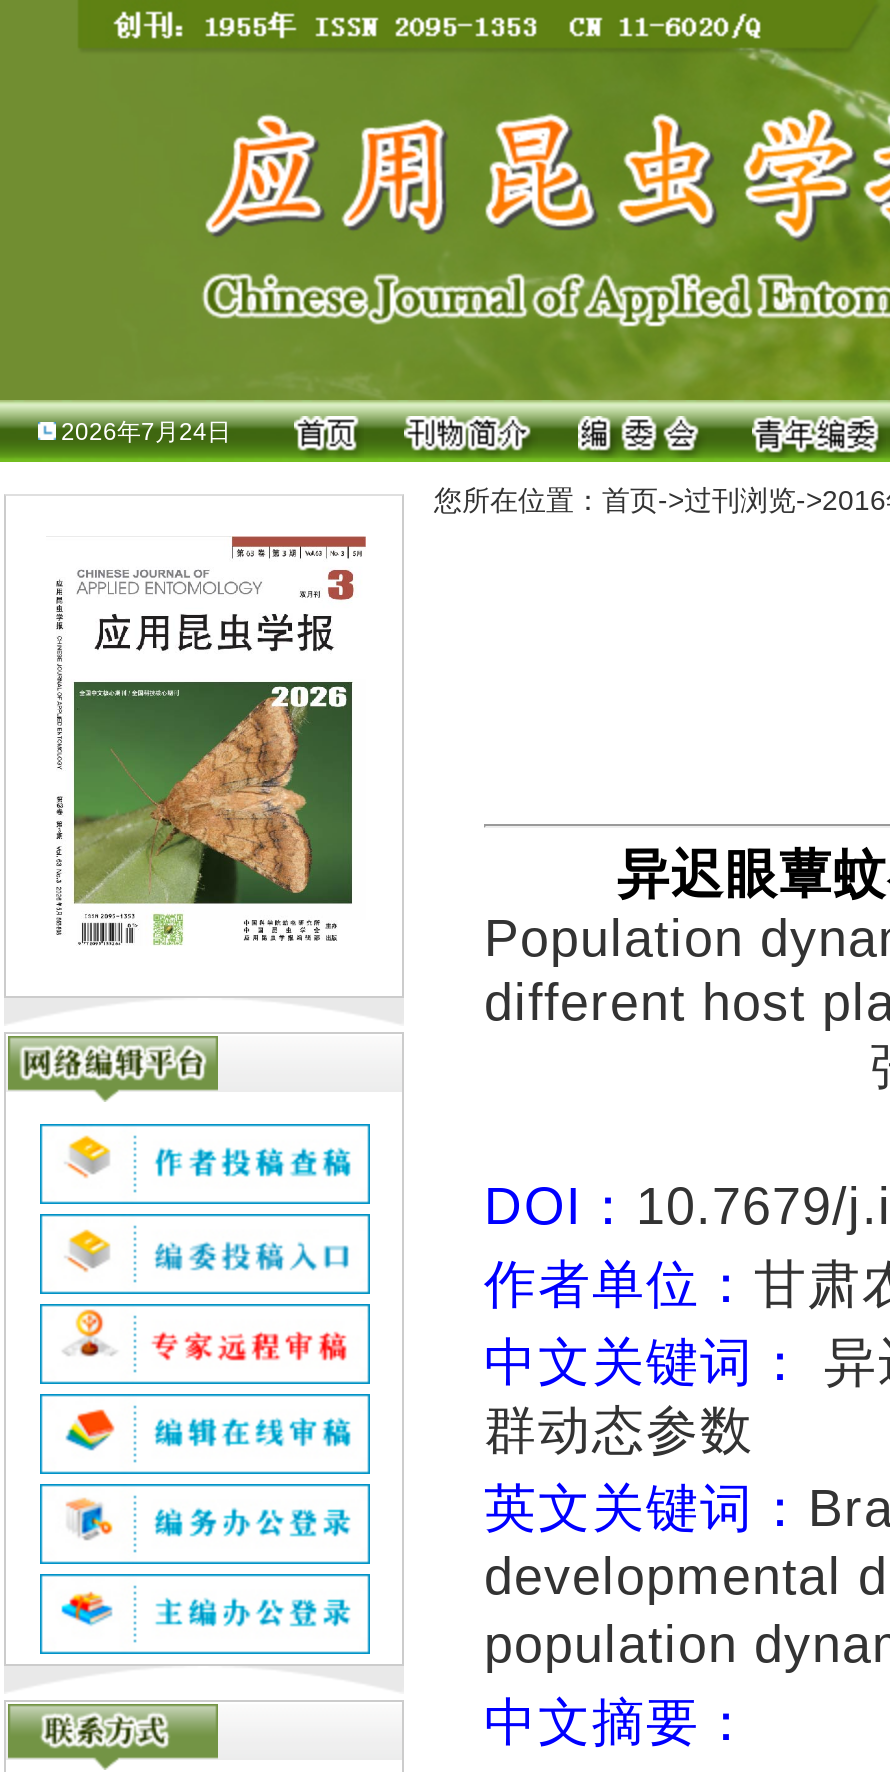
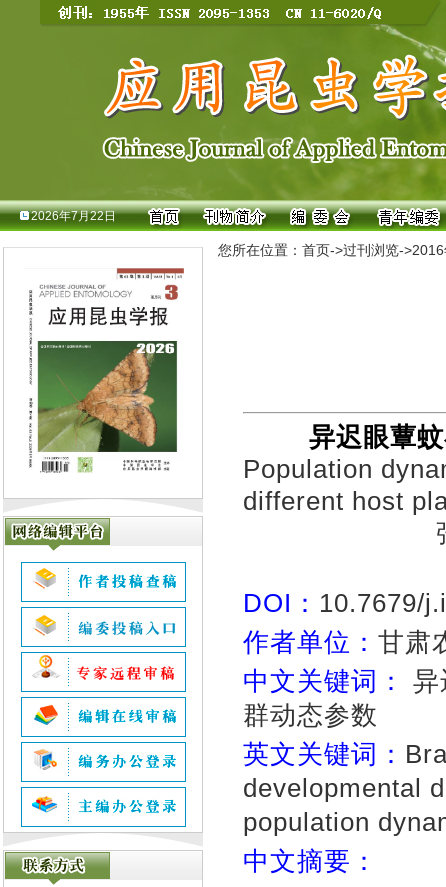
[55,418,231,446] 2026年7月24日 -> [28,209,116,223] 2026年7月22日

